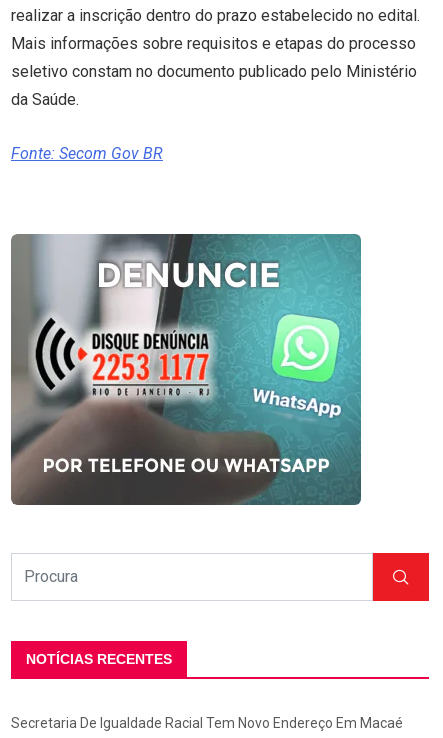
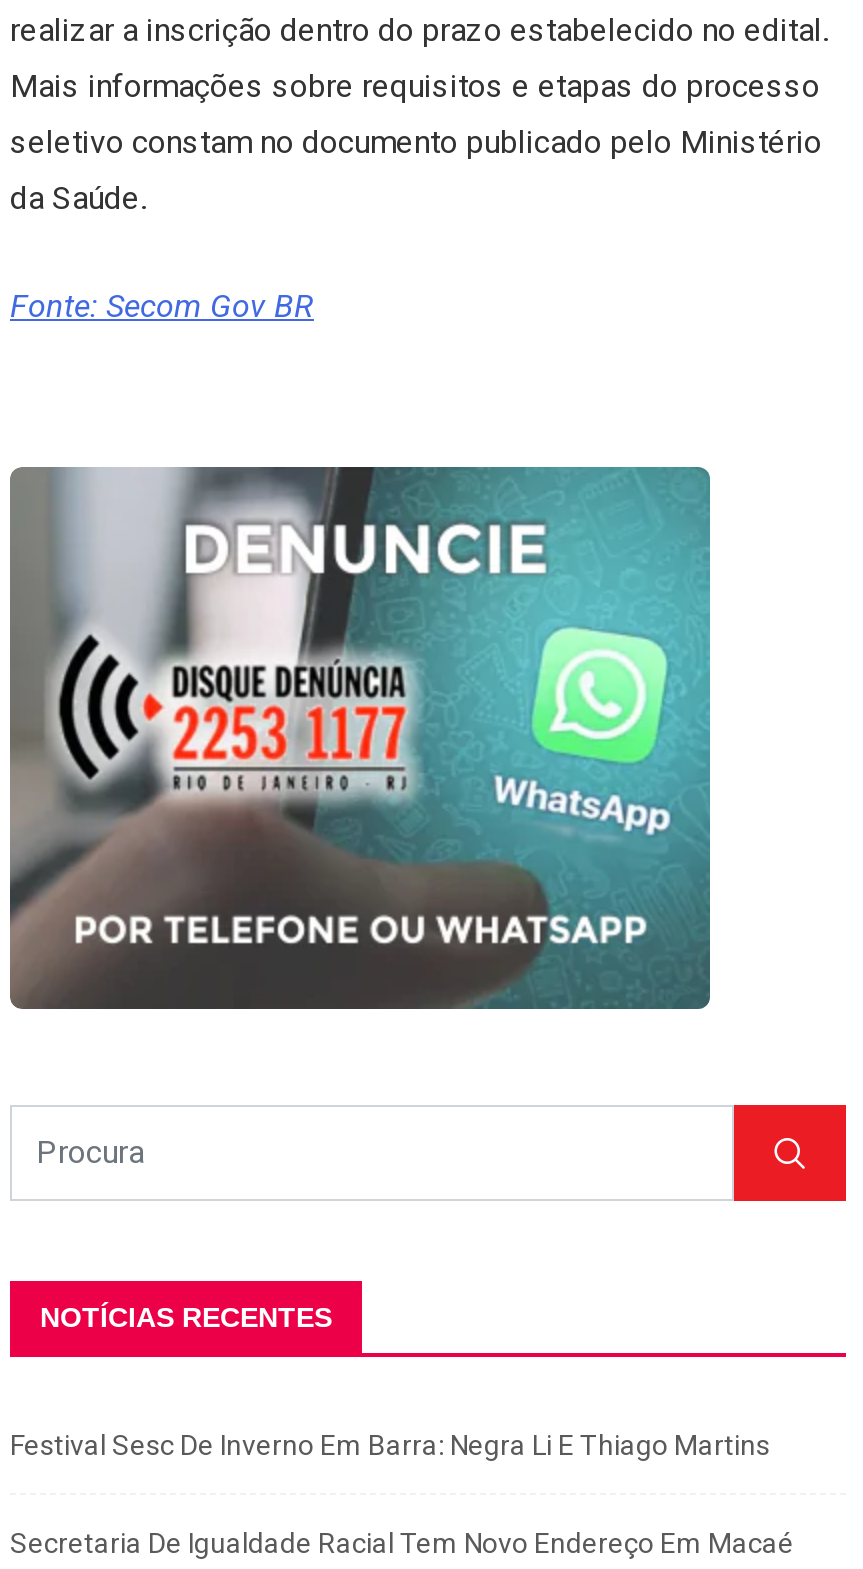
none -> [10,1428,770,1460] Festival Sesc De Inverno Em Barra: Negra Li E Thiago Martins

